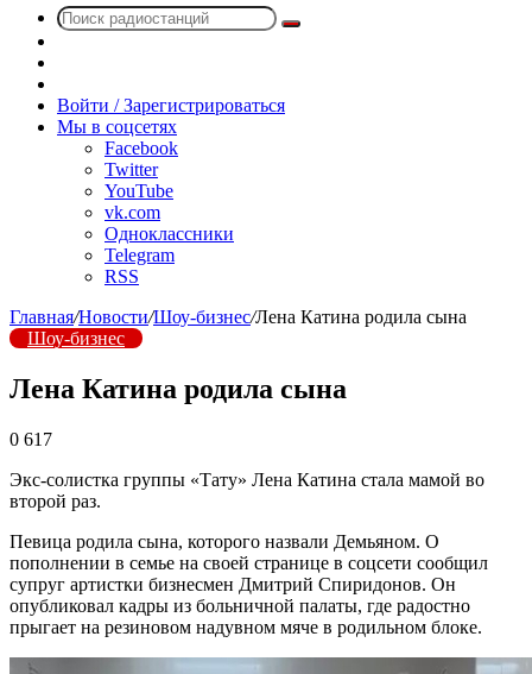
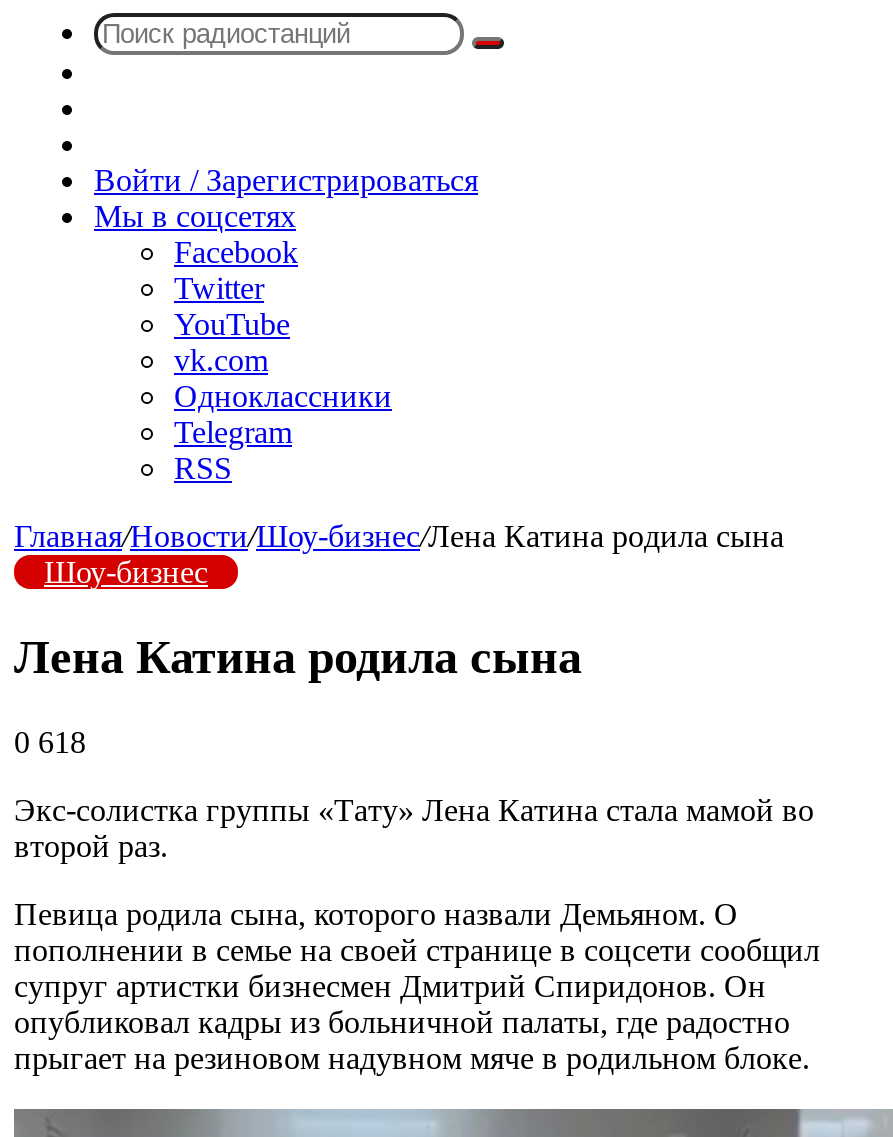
[9,429,52,449] 0 617 -> [14,725,86,759] 0 618

